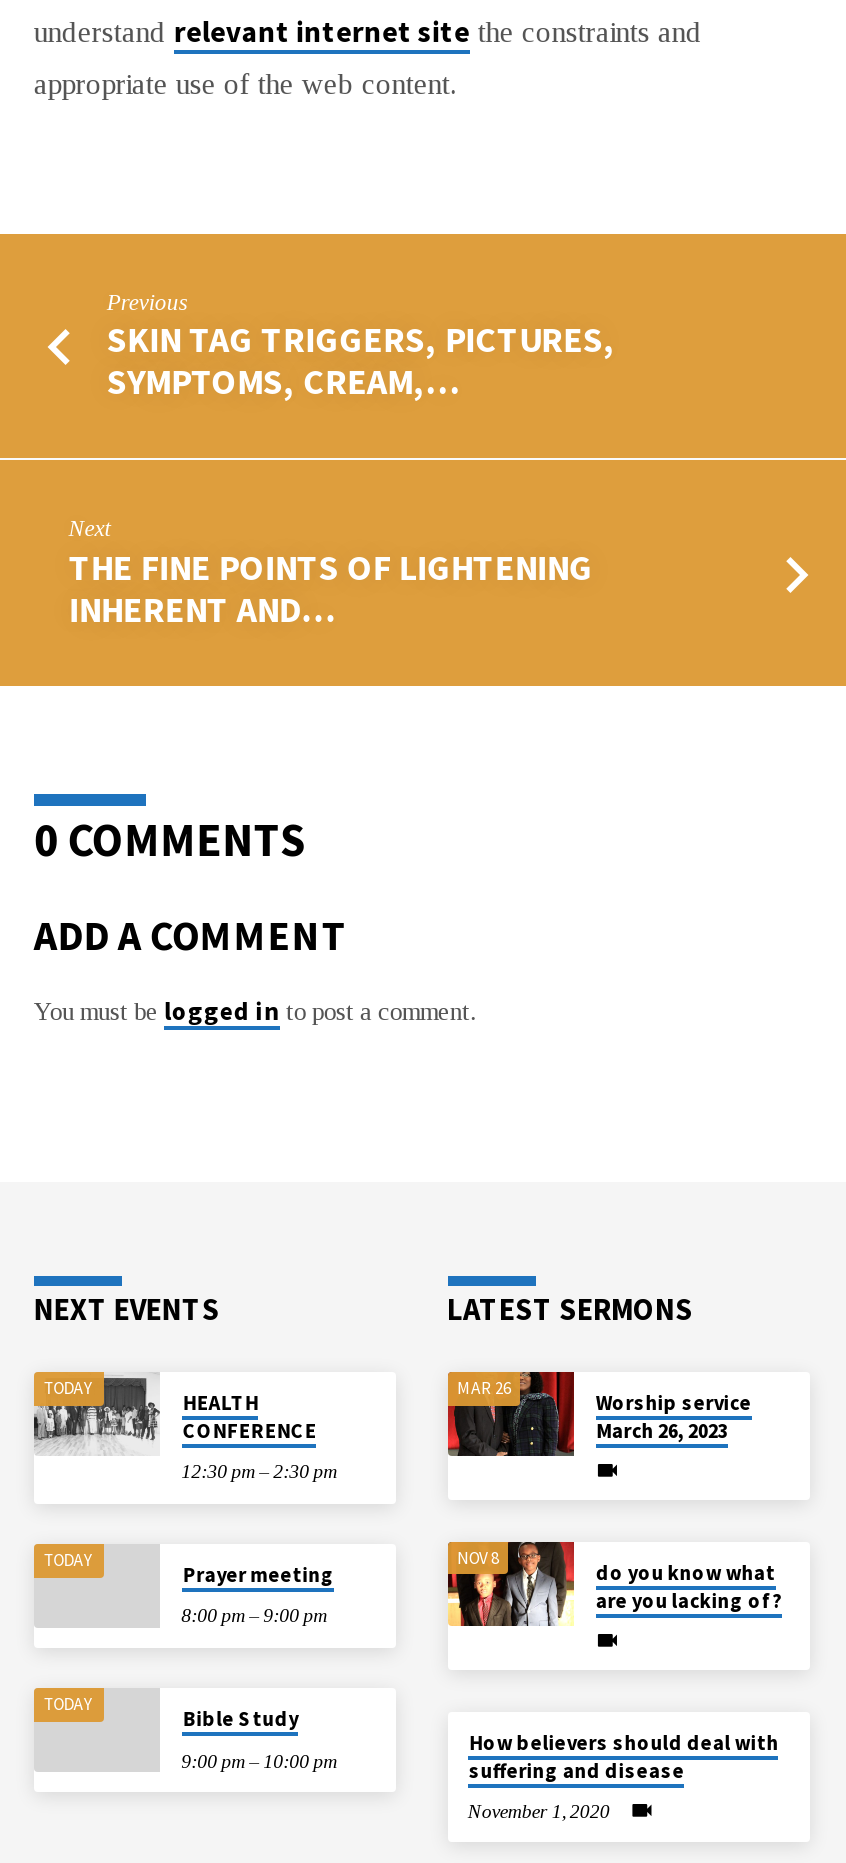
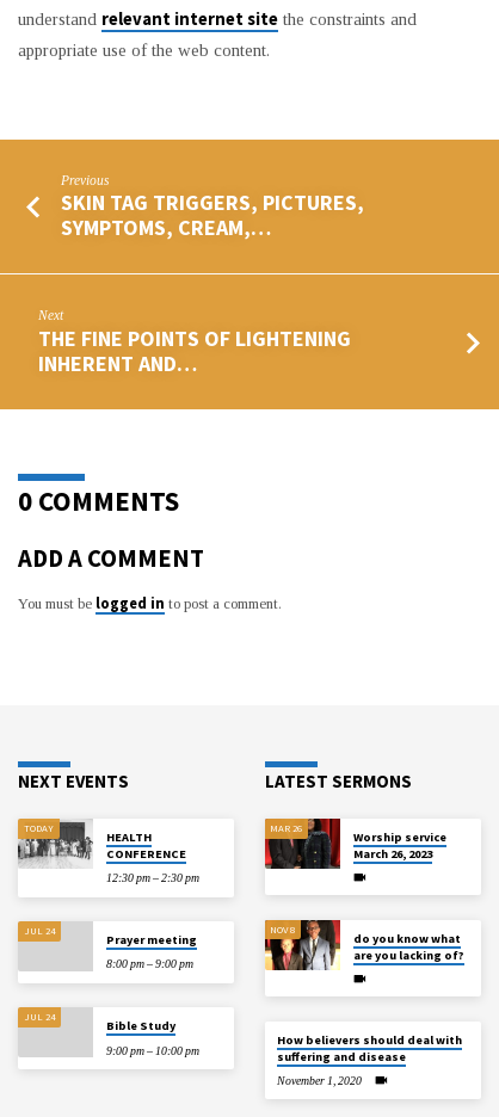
[44,1549,94,1571] TODAY -> [24,924,55,937] JUL 24
[44,1693,94,1715] TODAY -> [24,1010,55,1023] JUL 24

